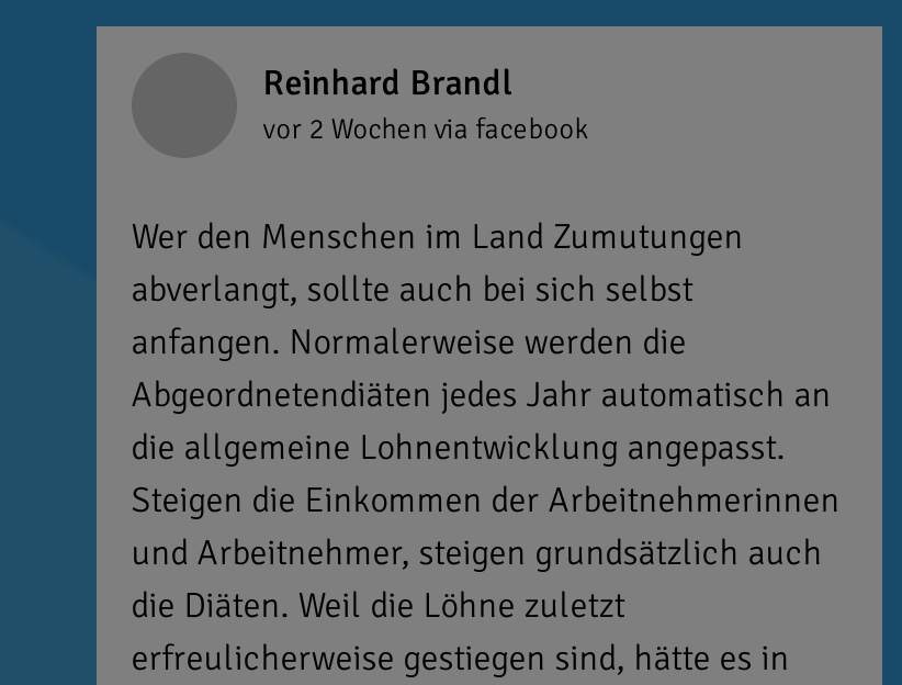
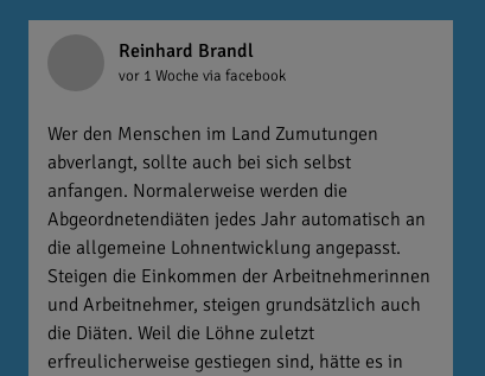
[263,113,588,148] vor 2 Wochen via facebook -> [118,67,286,86] vor 1 Woche via facebook

